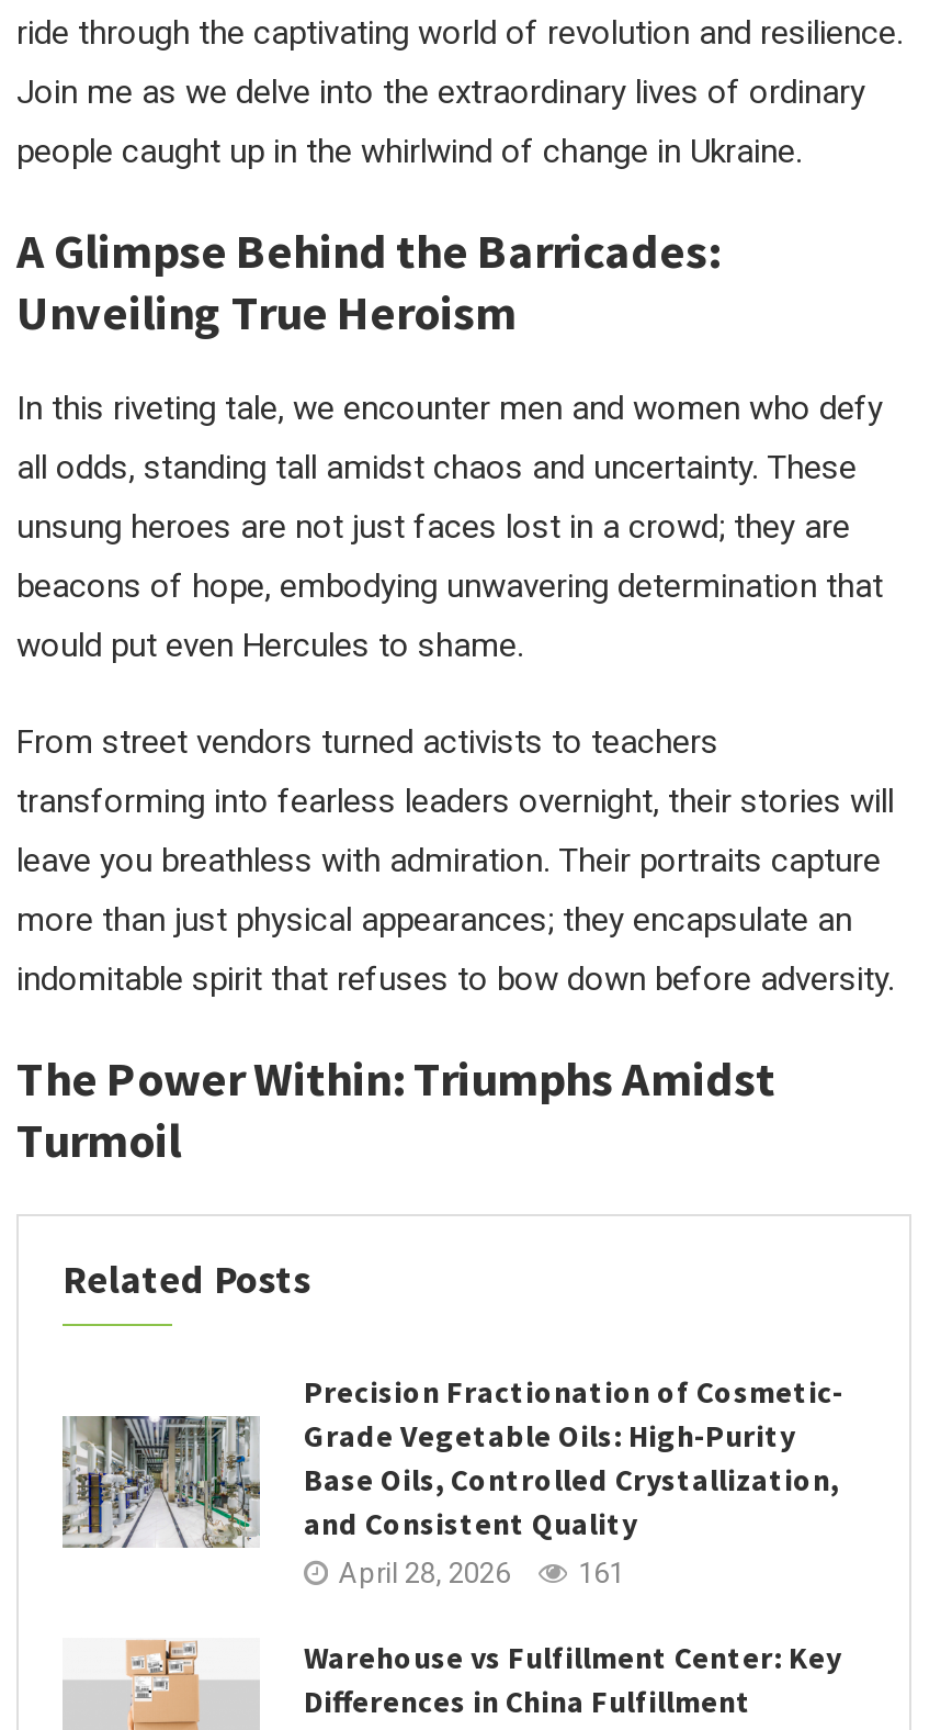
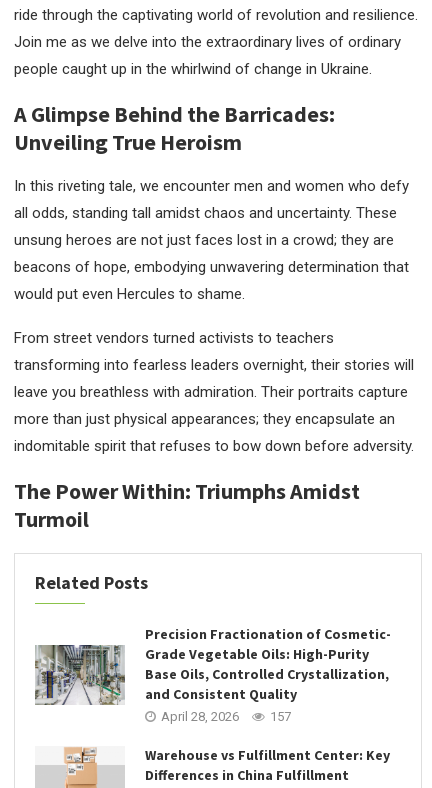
[578,1557,624,1589] 161 -> [270,709,291,724] 157

